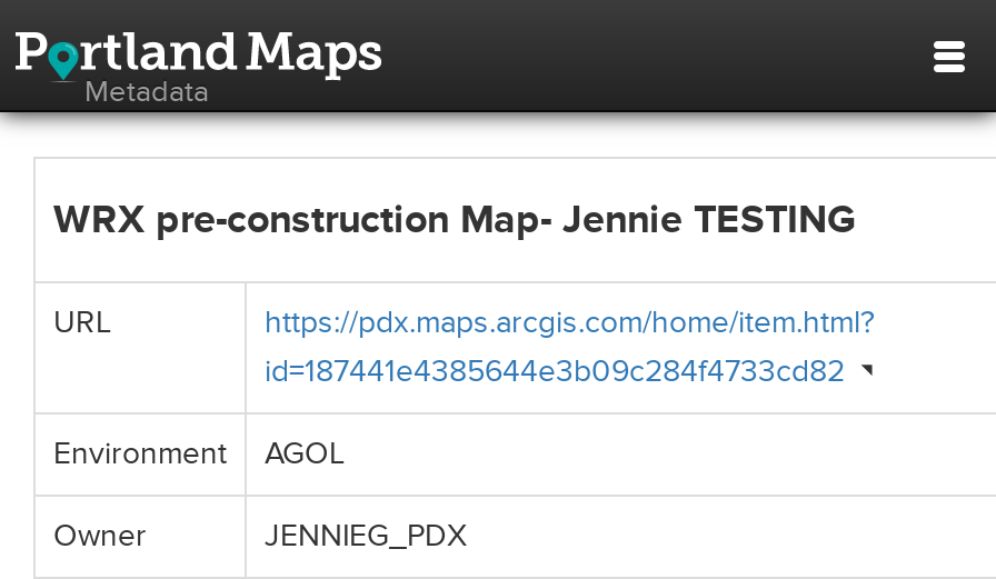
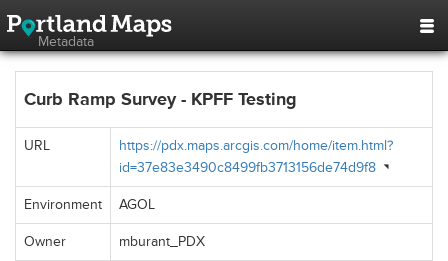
[53,194,856,243] WRX pre-construction Map- Jennie TESTING -> [24,88,297,110] Curb Ramp Survey - KPFF Testing
[265,352,845,390] id=187441e4385644e3b09c284f4733cd82 -> [119,159,376,176] id=37e83e3490c8499fb3713156de74d9f8
[265,517,467,555] JENNIEG_PDX -> [119,233,205,250] mburant_PDX

